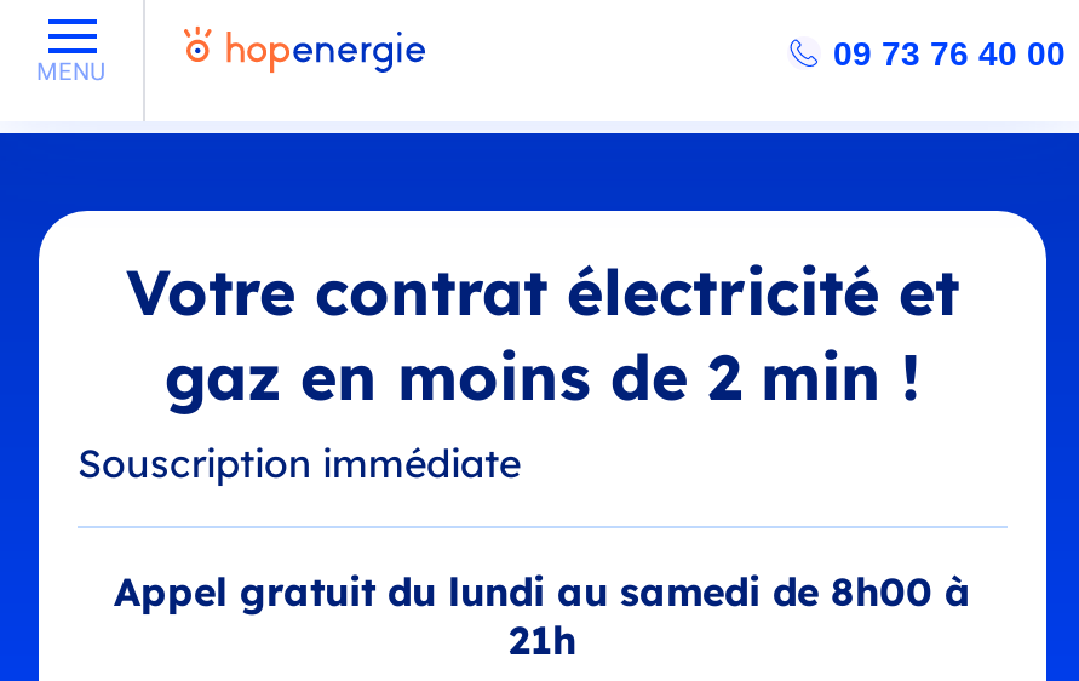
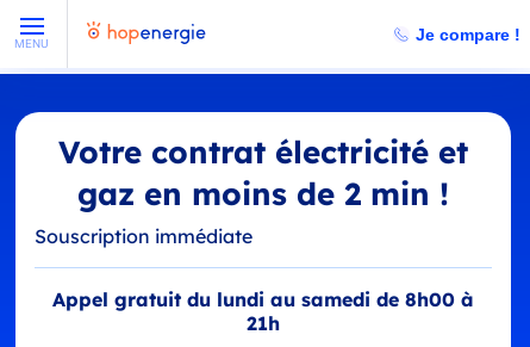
[833,33,1066,71] 09 73 76 40 00 -> [416,24,520,44] Je compare !

